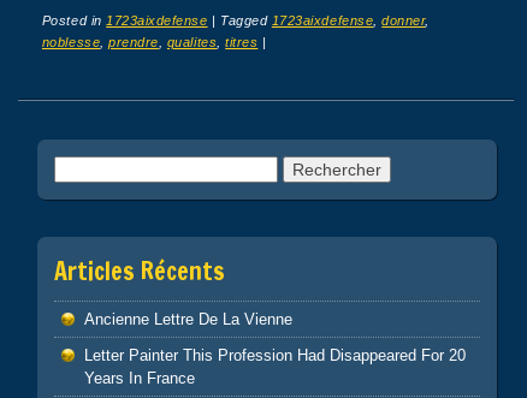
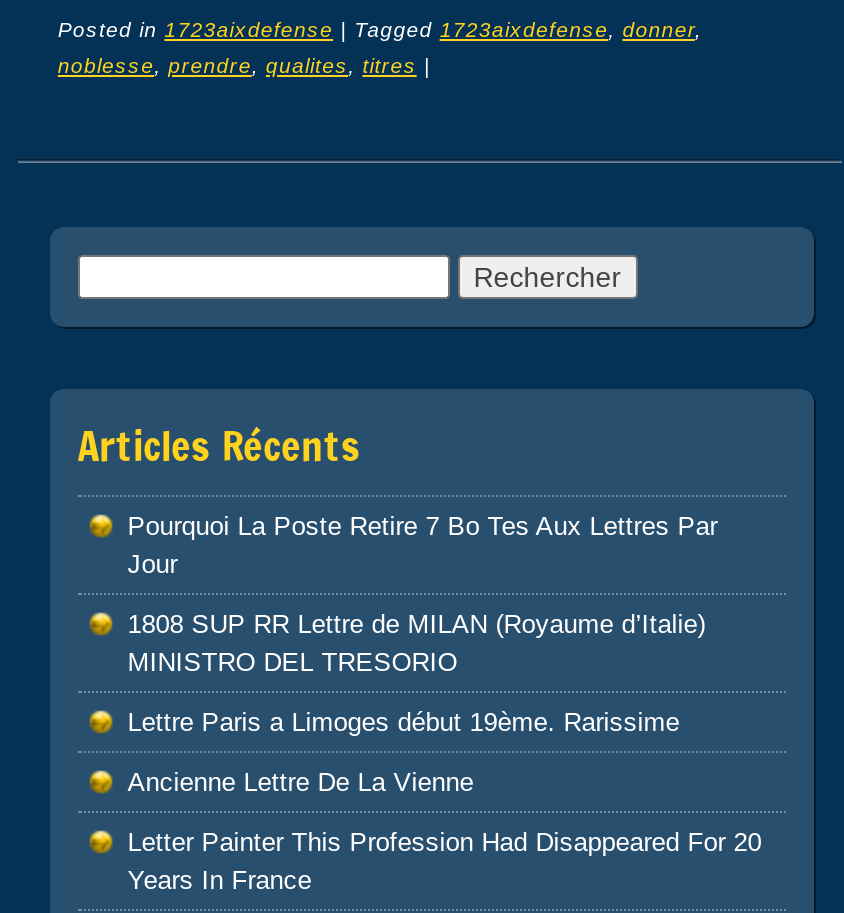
none -> [128,511,718,737] Pourquoi La Poste Retire 7 Bo Tes Aux Lettres Par | Jour | 1808 SUP RR Lettre de MILAN (Royaume d’Italie) | MINISTRO DEL TRESORIO | Lettre Paris a Limoges début 19ème. Rarissime

